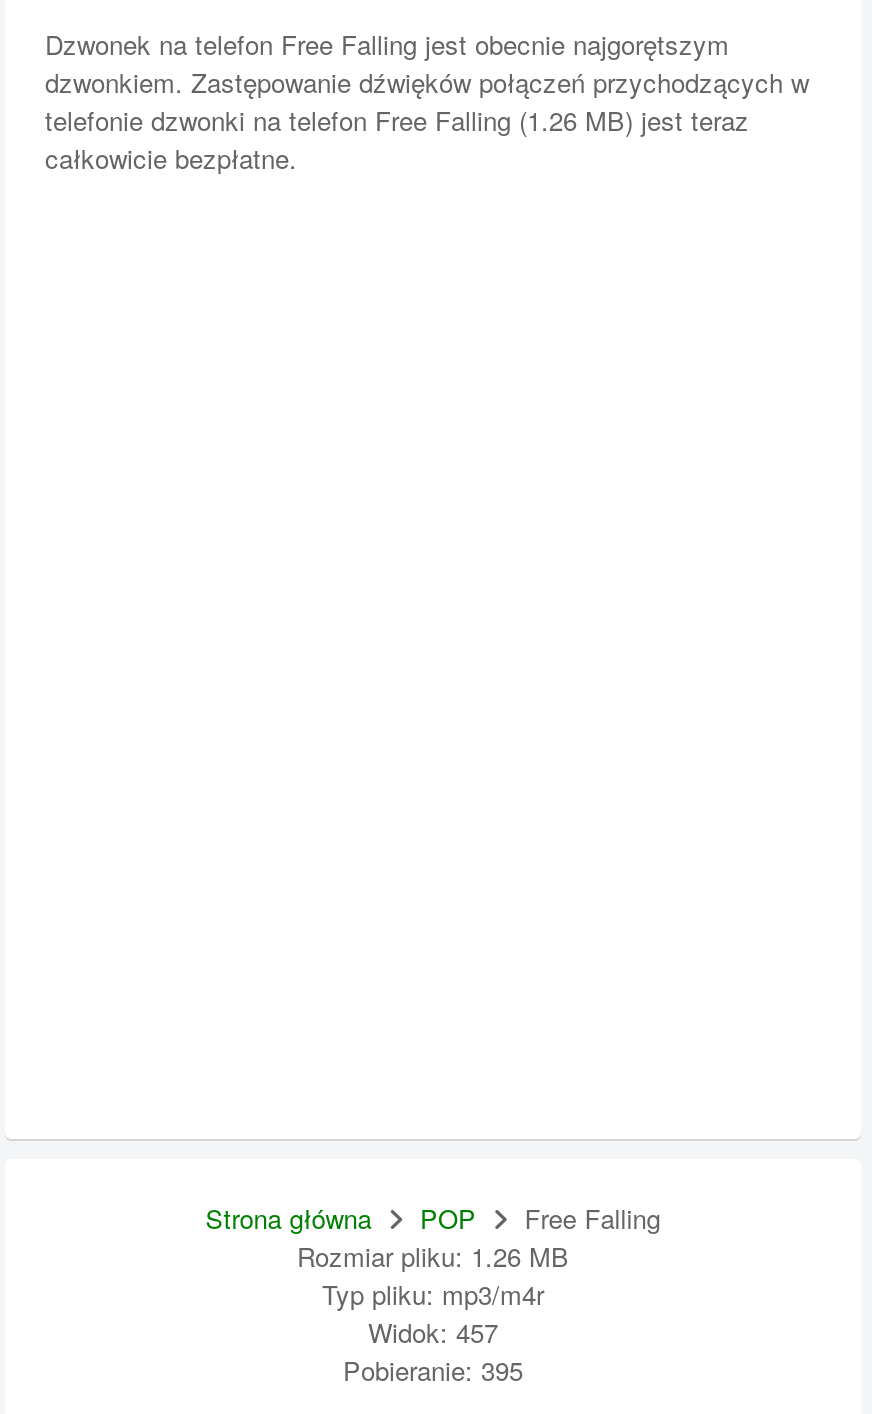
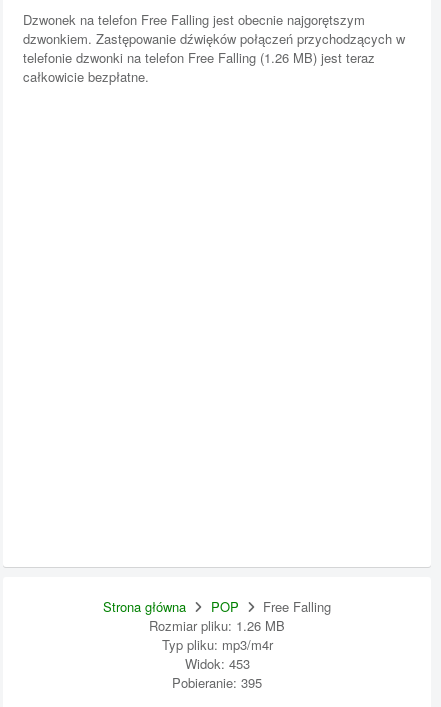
[368,1313,498,1351] Widok: 457 -> [184,654,249,673] Widok: 453

